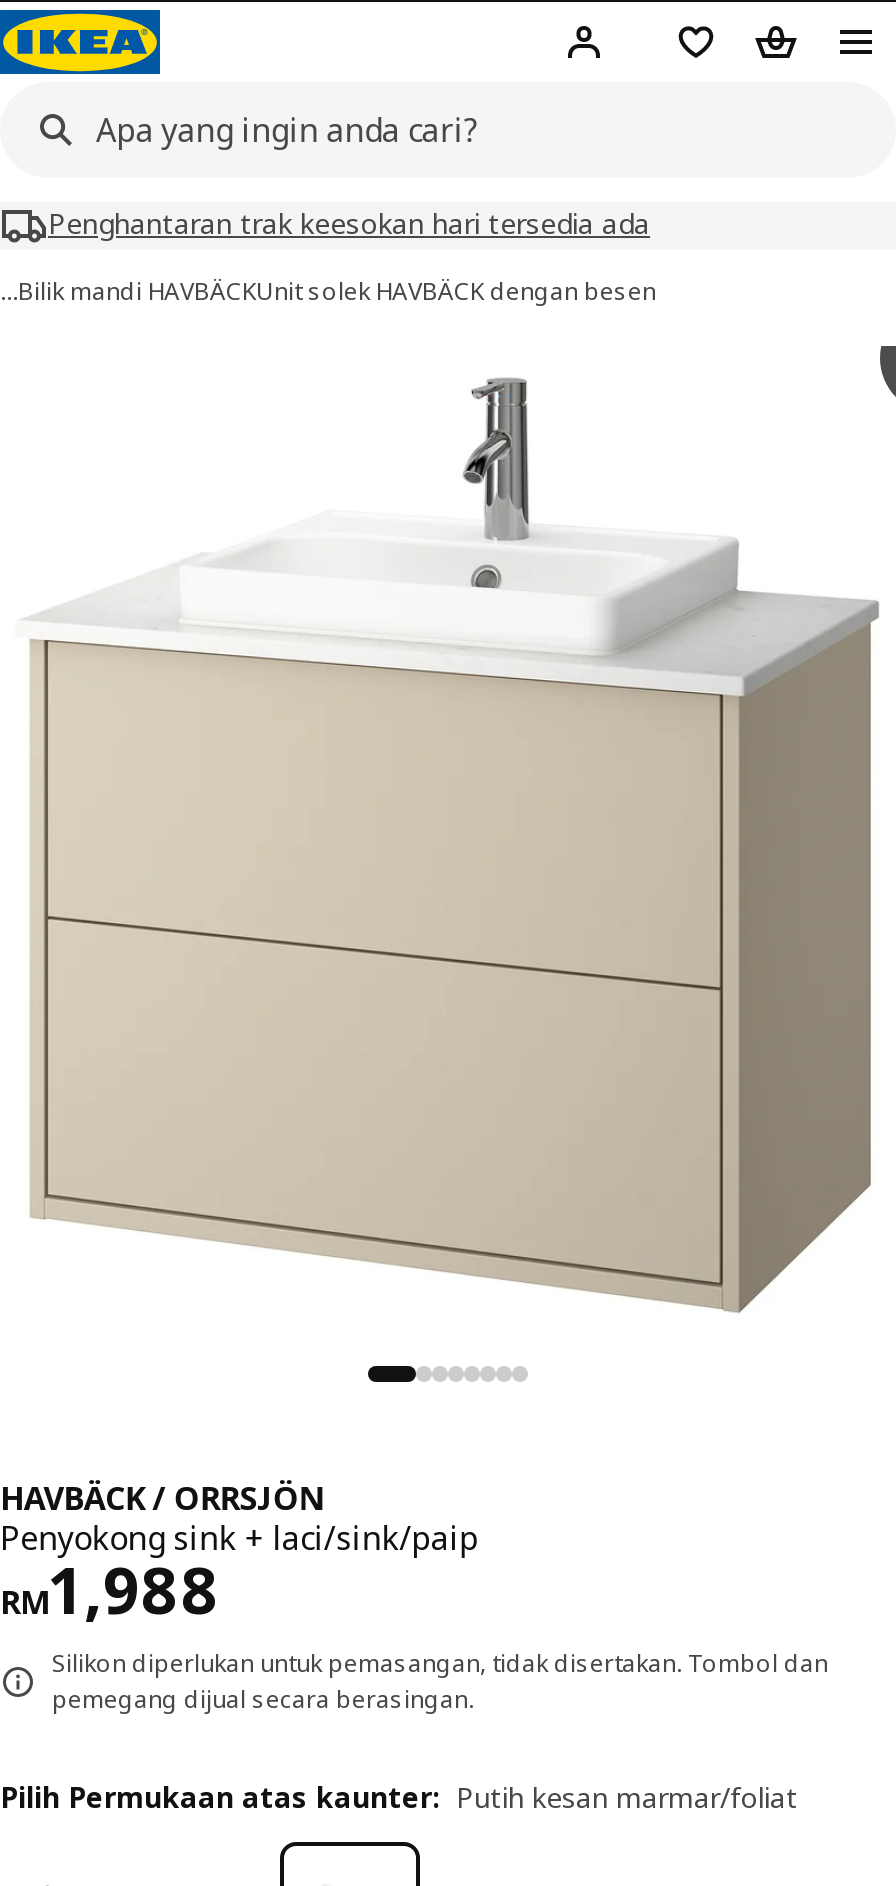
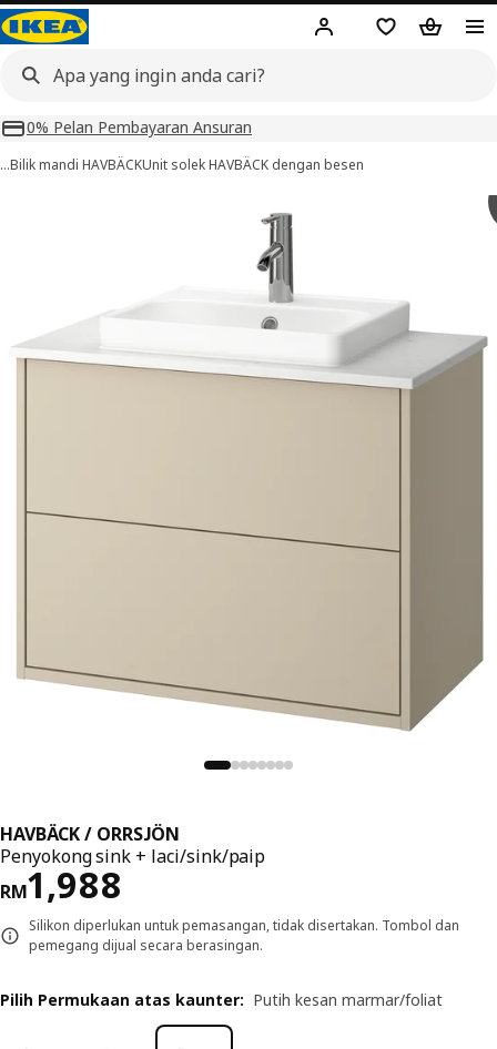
[48,204,650,242] Penghantaran trak keesokan hari tersedia ada -> [27,116,252,138] 0% Pelan Pembayaran Ansuran

